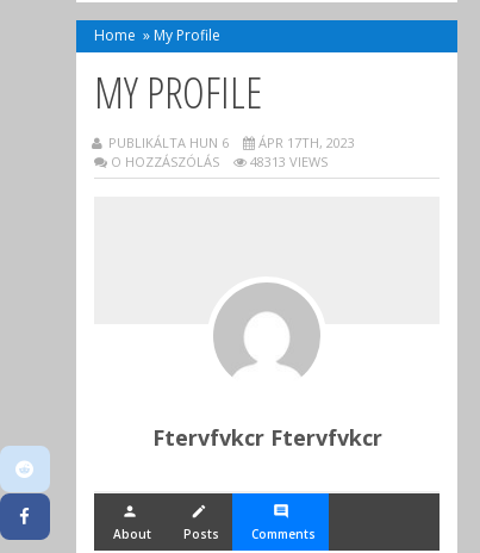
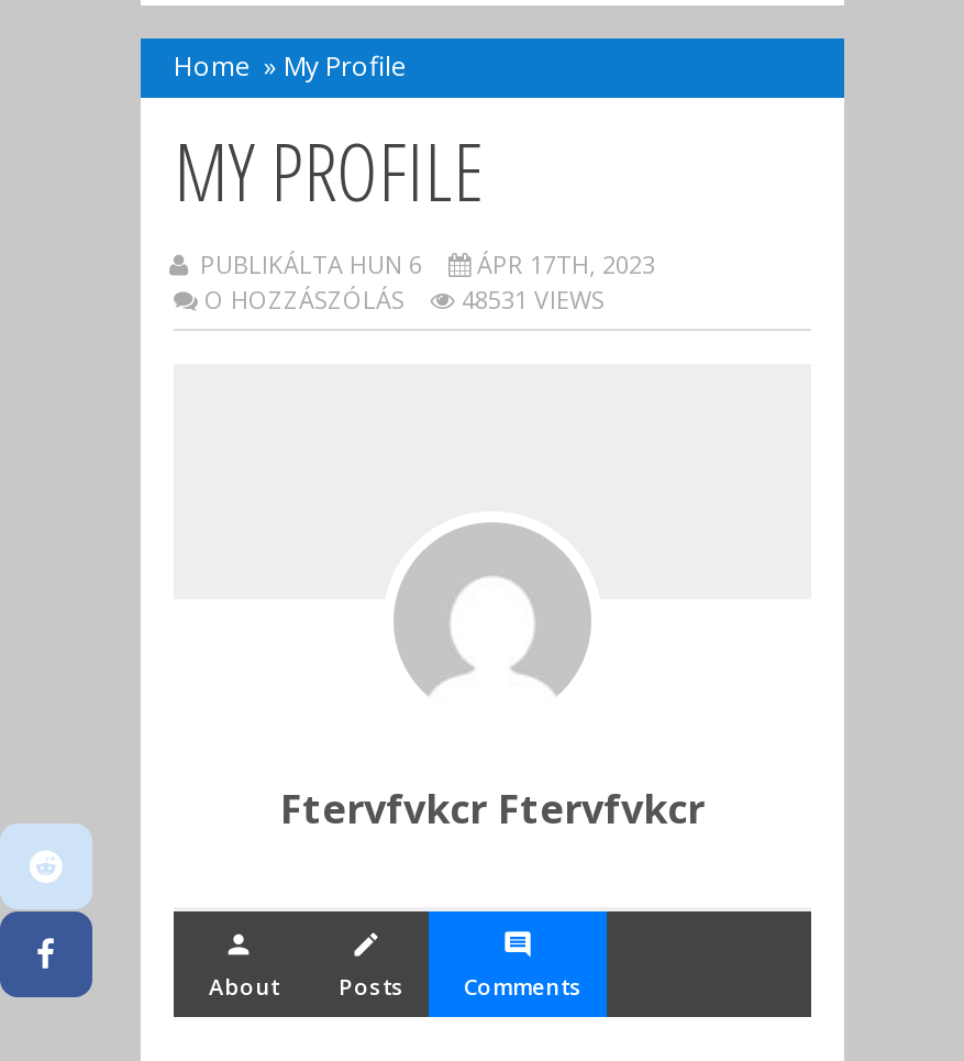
[107,153,328,170] O HOZZÁSZÓLÁS 48313 VIEWS -> [198,283,605,316] O HOZZÁSZÓLÁS 48531 VIEWS

